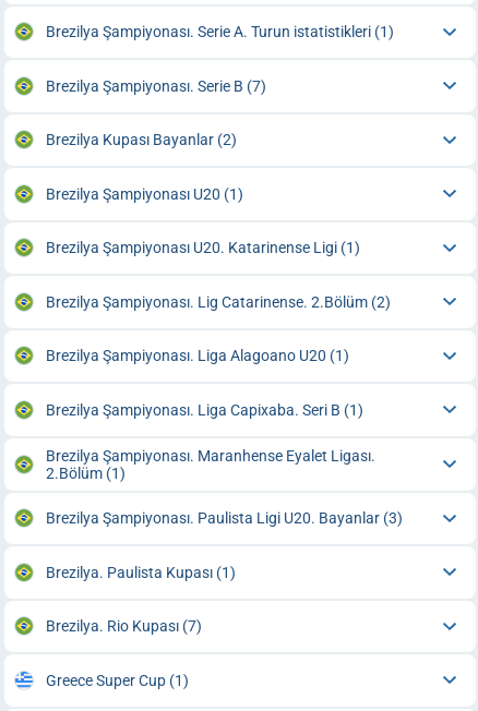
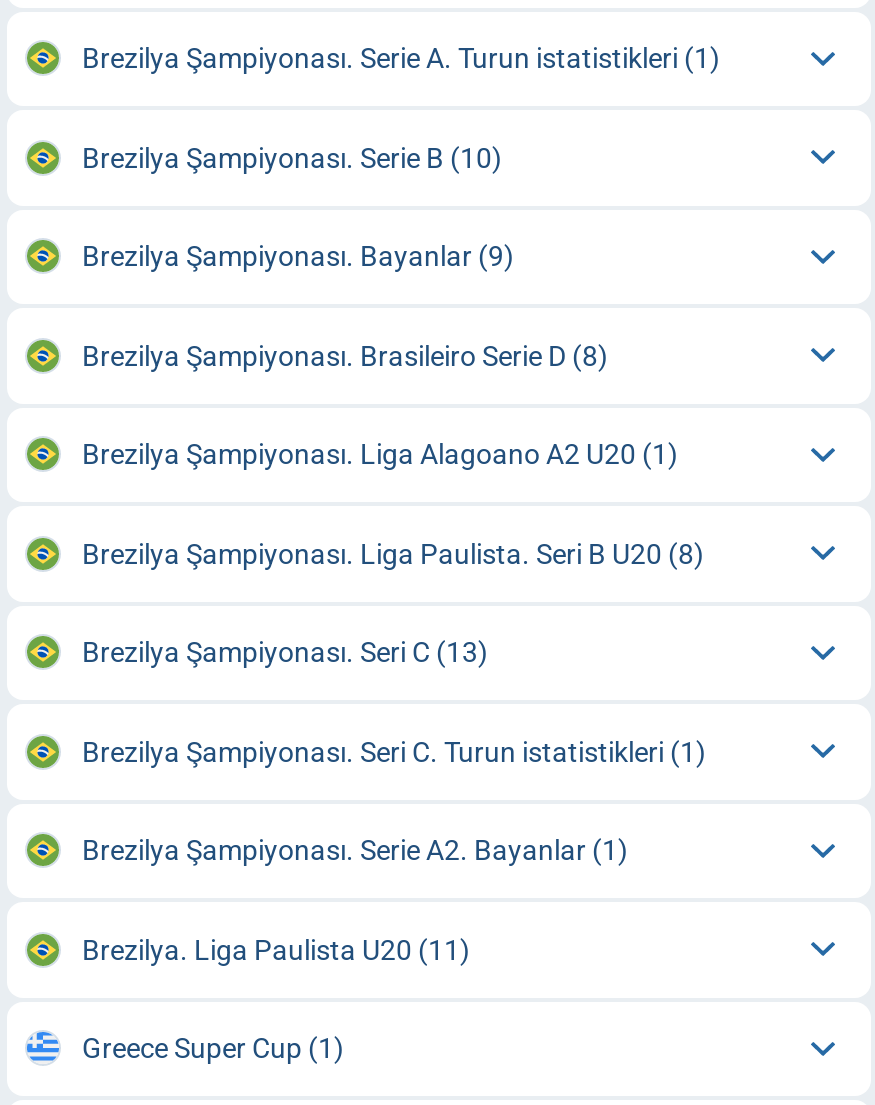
[45,77,402,635] Brezilya Şampiyonası. Serie B (7) | Brezilya Kupası Bayanlar (2) | Brezilya Şampiyonası U20 (1) | Brezilya Şampiyonası U20. Katarinense Ligi (1) | Brezilya Şampiyonası. Lig Catarinense. 2.Bölüm (2) | Brezilya Şampiyonası. Liga Alagoano U20 (1) | Brezilya Şampiyonası. Liga Capixaba. Seri B (1) | Brezilya Şampiyonası. Maranhense Eyalet Ligası. | 2.Bölüm (1) | Brezilya Şampiyonası. Paulista Ligi U20. Bayanlar (3) | Brezilya. Paulista Kupası (1) | Brezilya. Rio Kupası (7) -> [82,142,706,966] Brezilya Şampiyonası. Serie B (10) | Brezilya Şampiyonası. Bayanlar (9) | Brezilya Şampiyonası. Brasileiro Serie D (8) | Brezilya Şampiyonası. Liga Alagoano A2 U20 (1) | Brezilya Şampiyonası. Liga Paulista. Seri B U20 (8) | Brezilya Şampiyonası. Seri C (13) | Brezilya Şampiyonası. Seri C. Turun istatistikleri (1) | Brezilya Şampiyonası. Serie A2. Bayanlar (1) | Brezilya. Liga Paulista U20 (11)

